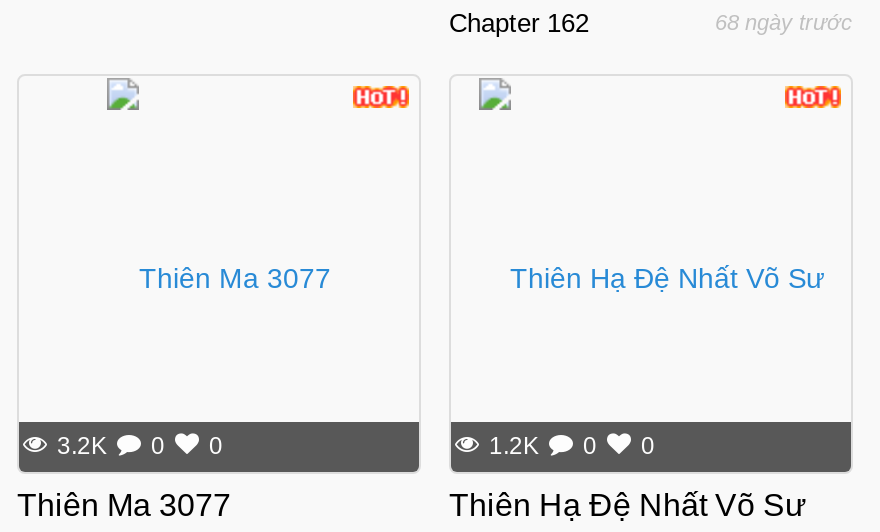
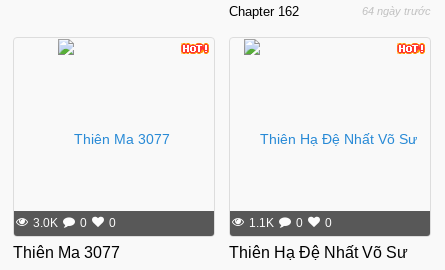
[715,10,853,34] 68 ngày trước -> [362,5,431,17] 64 ngày trước
[57,432,223,460] 3.2K 0 0 -> [33,216,116,230] 3.0K 0 0
[489,432,655,460] 1.2K 0 0 -> [249,216,332,230] 1.1K 0 0

